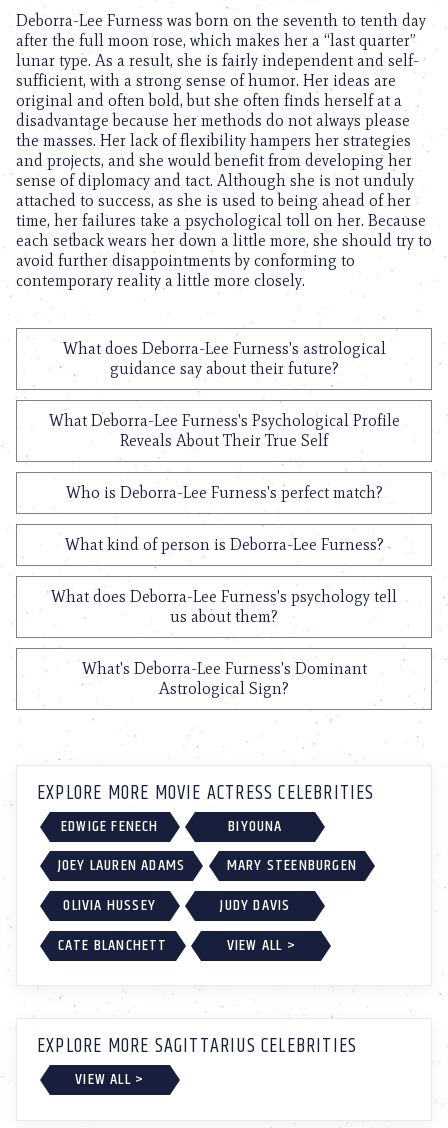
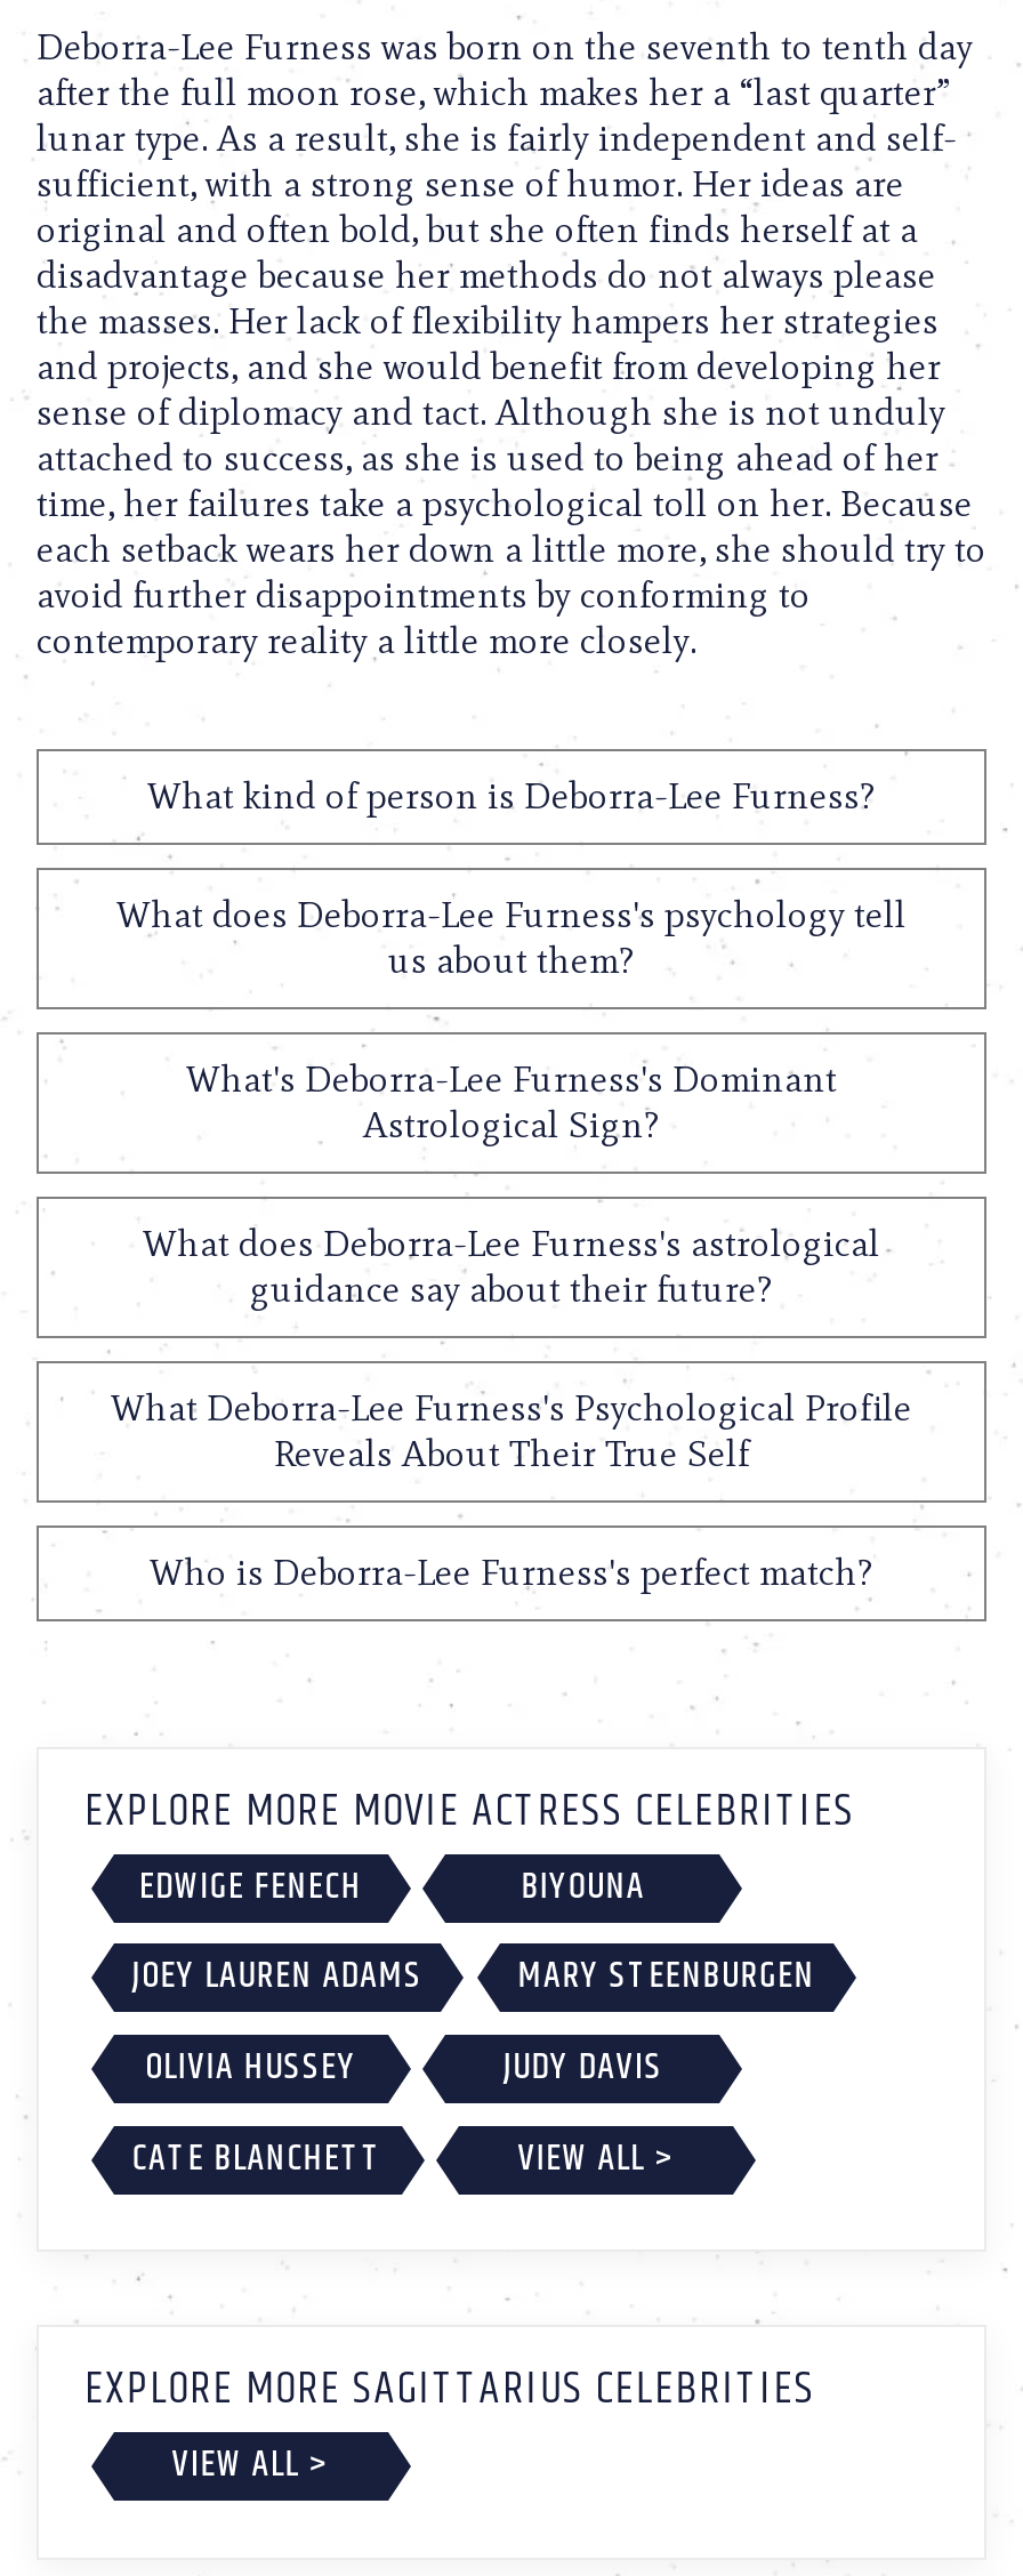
moved [48,339,399,502] -> [111,1222,912,1594]: What does Deborra-Lee Furness's astrological | guidance say about their future? | What Deborra-Lee Furness's Psychological Profile | Reveals About Their True Self | Who is Deborra-Lee Furness's perfect match?
moved [51,535,397,698] -> [116,774,907,1146]: What kind of person is Deborra-Lee Furness? | What does Deborra-Lee Furness's psychology tell | us about them? | What's Deborra-Lee Furness's Dominant | Astrological Sign?

